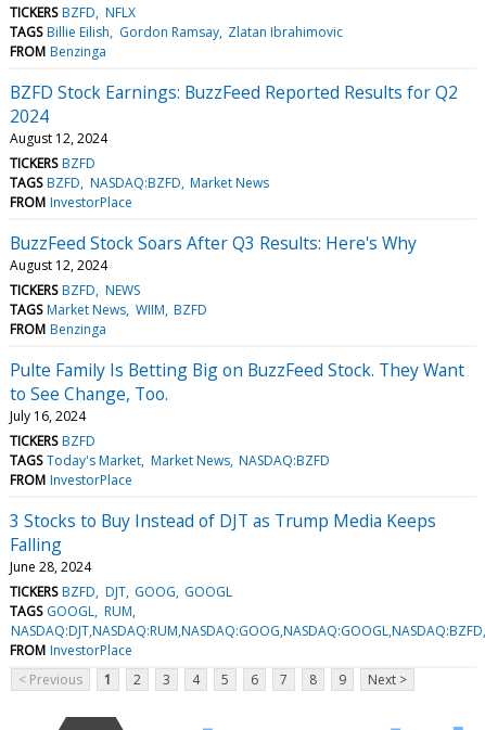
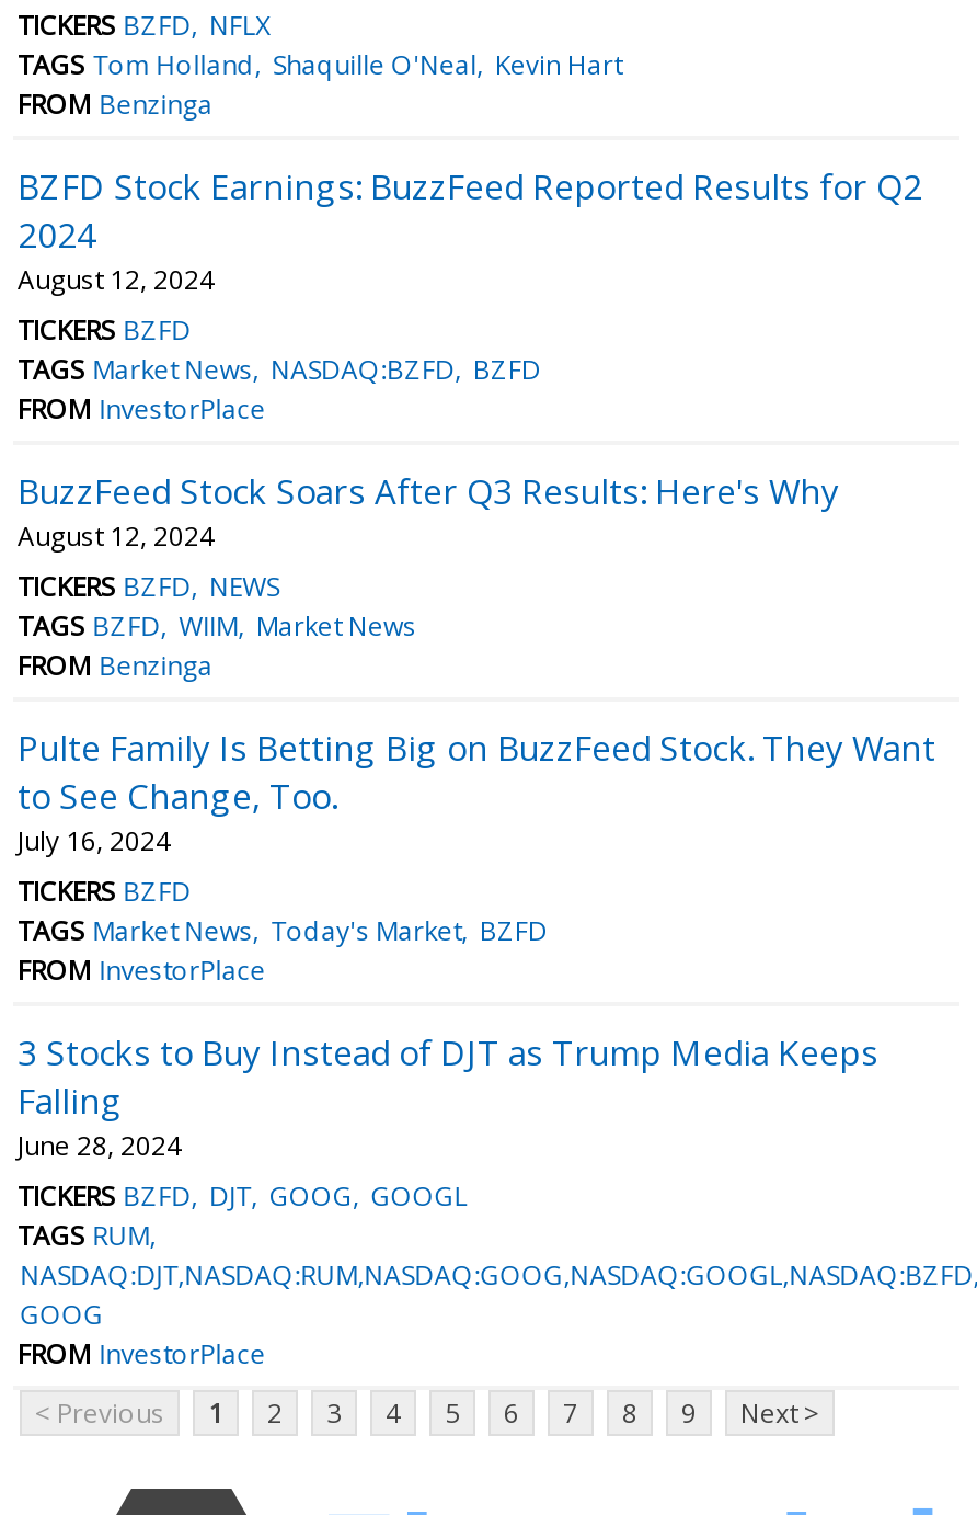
[10,23,343,41] TAGS Billie Eilish Gordon Ramsay Zlatan Ibrahimovic -> [18,46,622,83] TAGS Tom Holland Shaquille O'Neal Kevin Hart
[10,173,269,192] TAGS BZFD NASDAQ:BZFD Market News -> [18,351,541,388] TAGS Market News NASDAQ:BZFD BZFD
[10,300,207,319] TAGS Market News WIIM BZFD -> [18,607,416,644] TAGS BZFD WIIM Market News
[10,451,330,470] TAGS Today's Market Market News NASDAQ:BZFD -> [18,912,547,949] TAGS Market News Today's Market BZFD
[10,602,132,620] TAGS GOOGL RUM -> [18,1217,149,1254] TAGS RUM
none -> [20,1296,103,1333] GOOG

